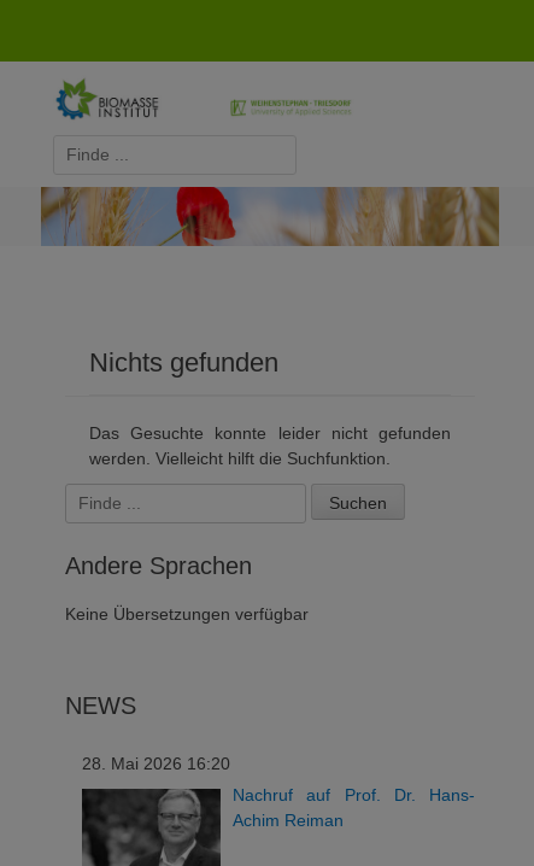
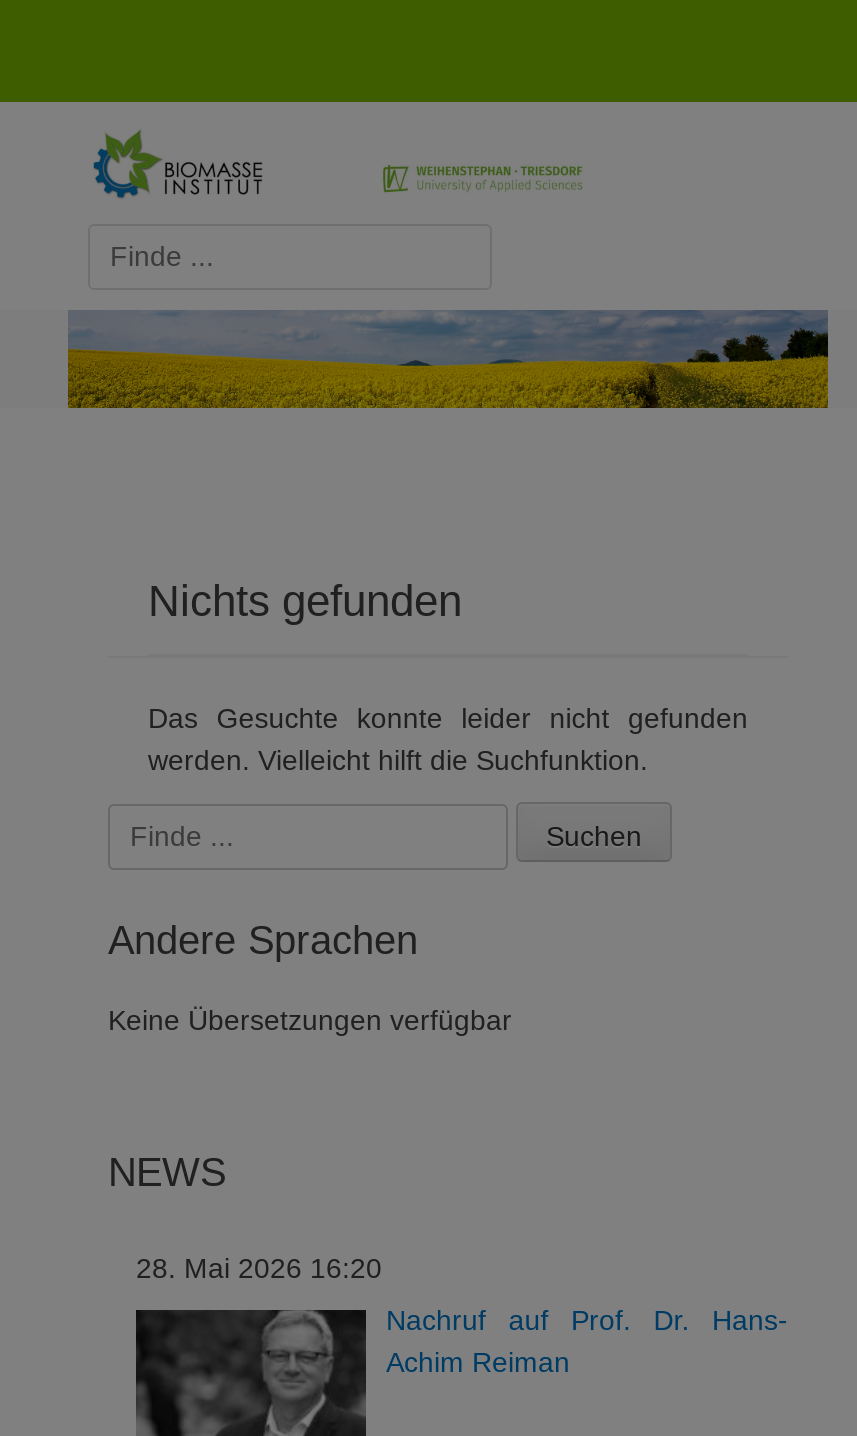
[40,186,500,246] [image] -> [66,308,830,410] [image]

